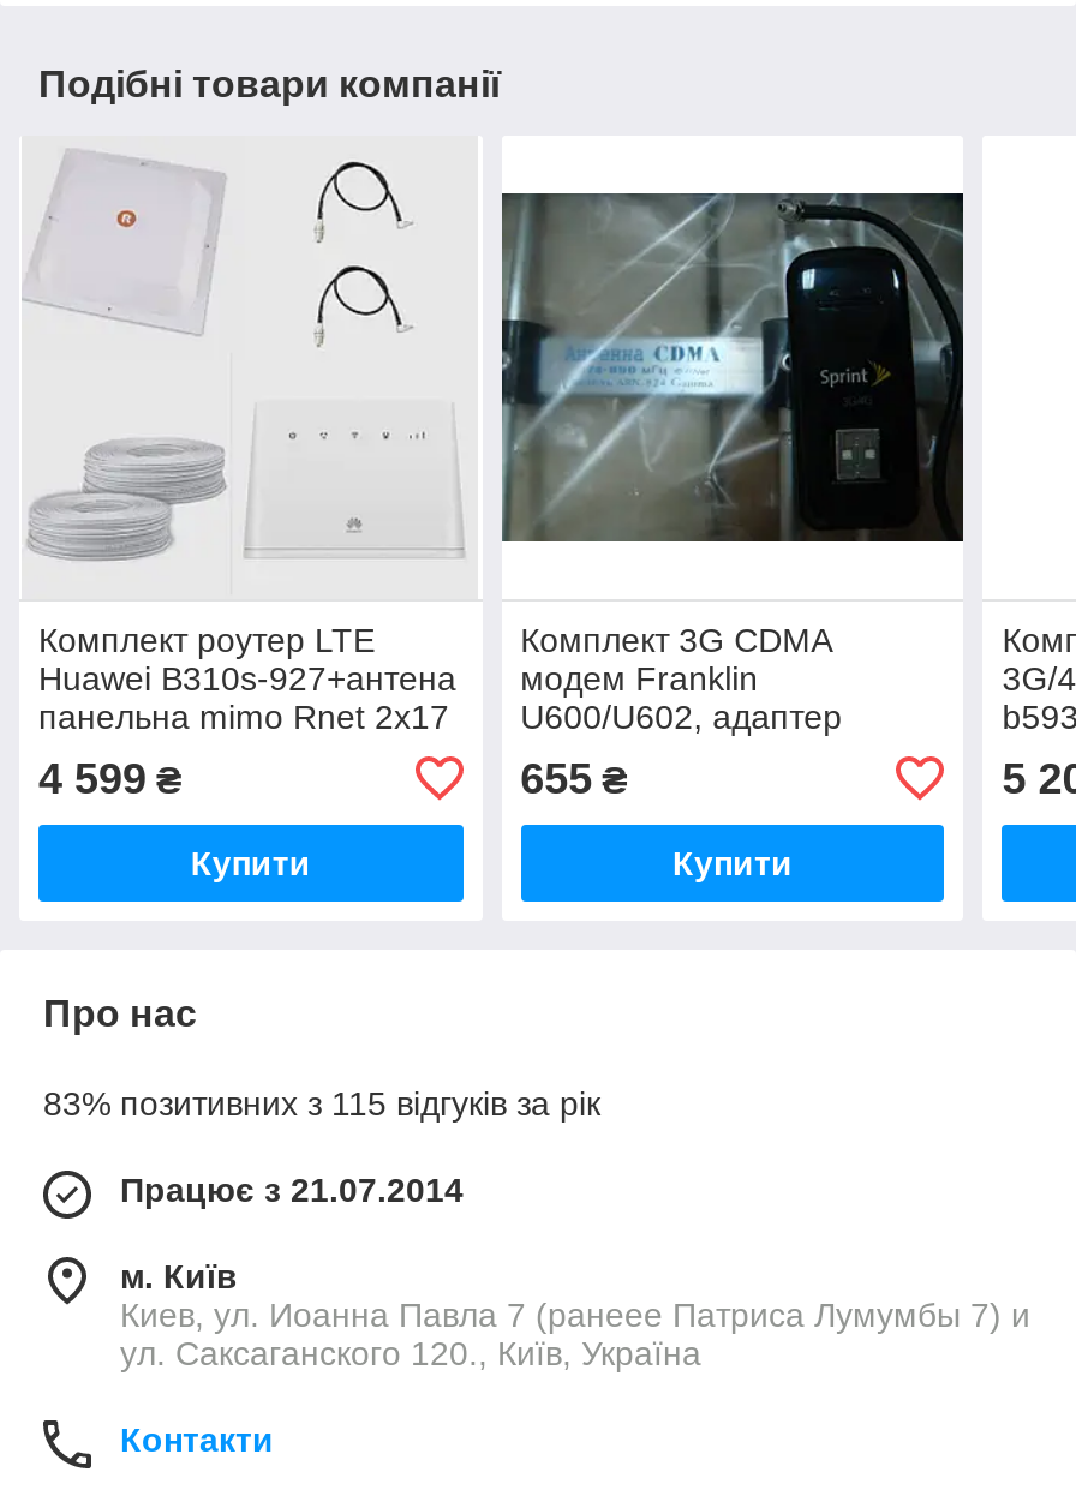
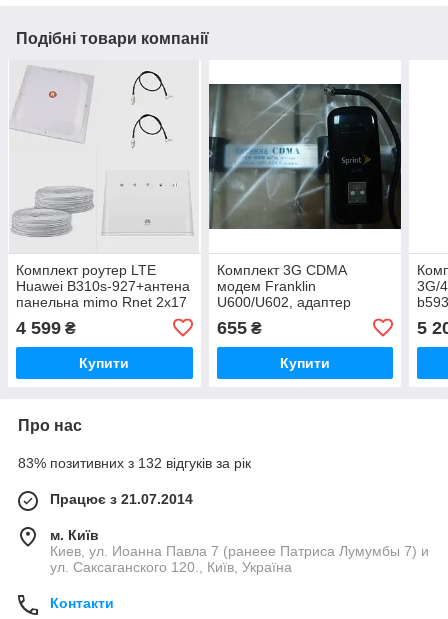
[43,1084,600,1122] 83% позитивних з 115 відгуків за рік -> [18,455,251,471] 83% позитивних з 132 відгуків за рік

